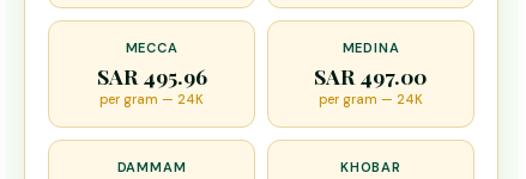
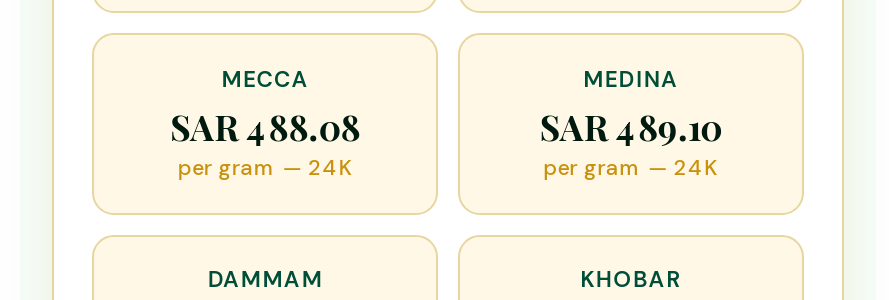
[97,62,207,89] SAR 495.96 -> [170,103,360,149] SAR 488.08
[314,62,427,89] SAR 497.00 -> [540,103,722,149] SAR 489.10

